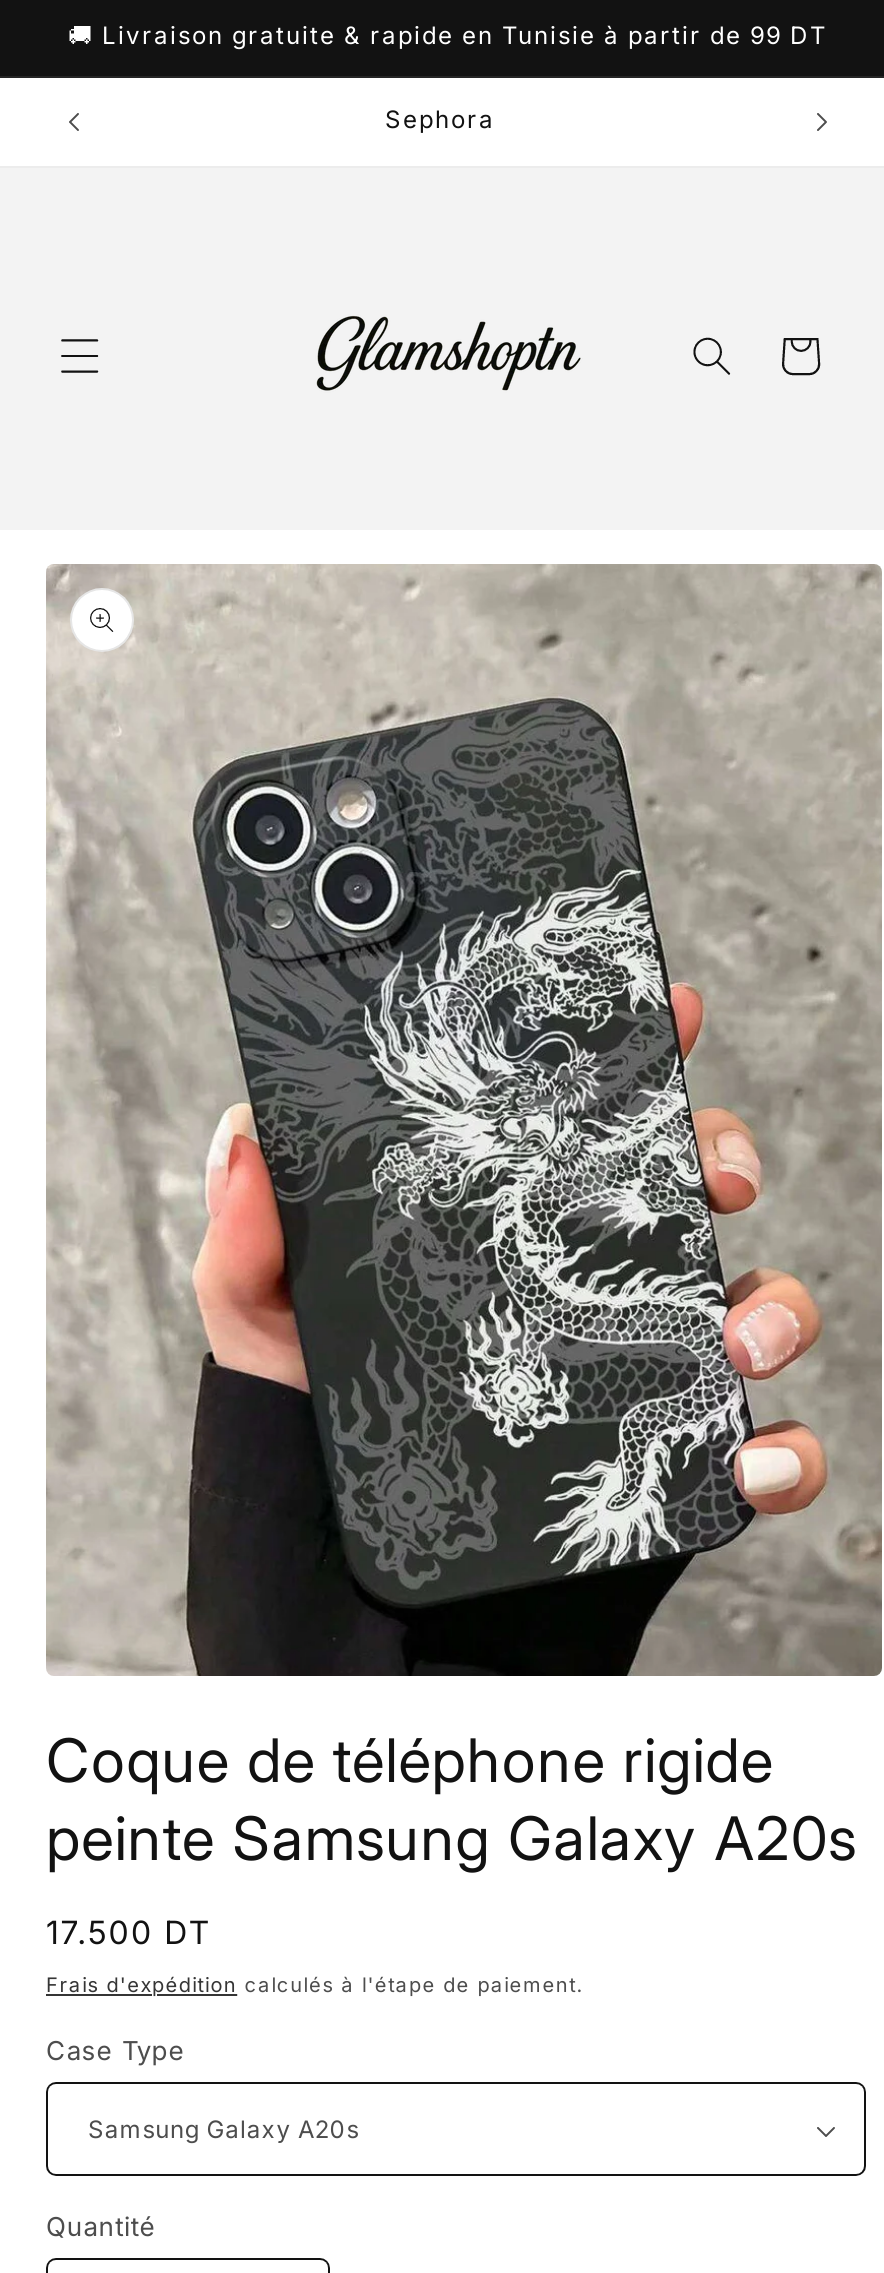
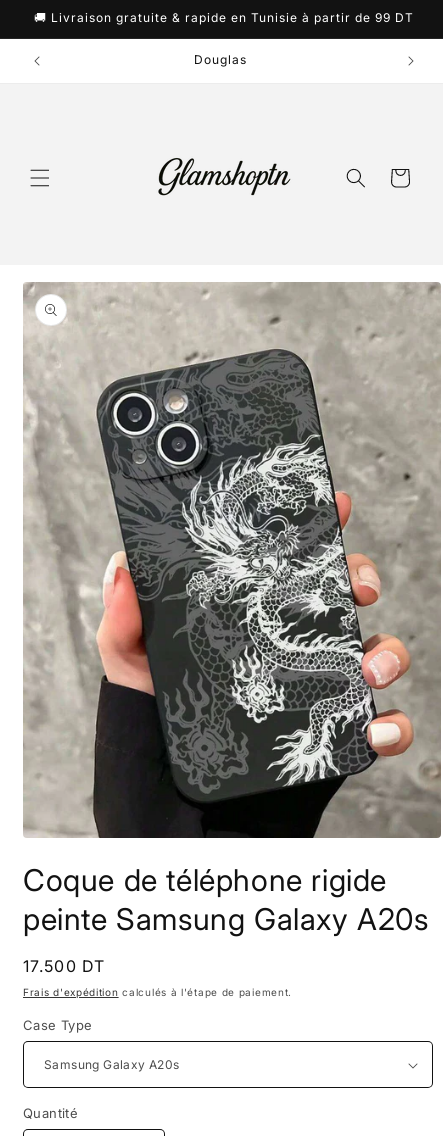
[385,104,495,134] Sephora -> [205,52,258,67] Douglas

